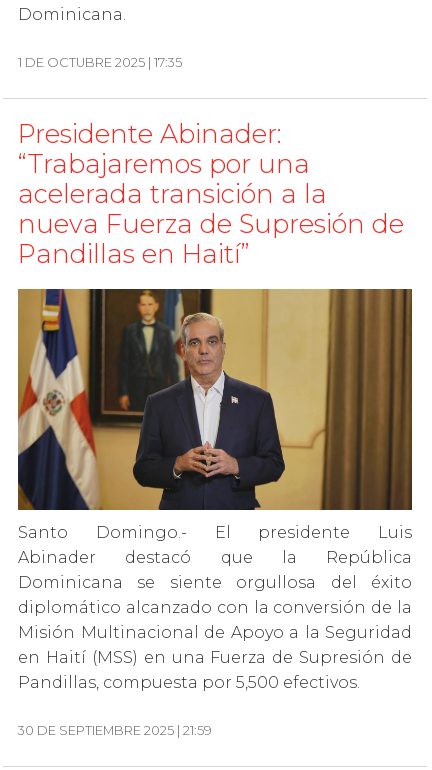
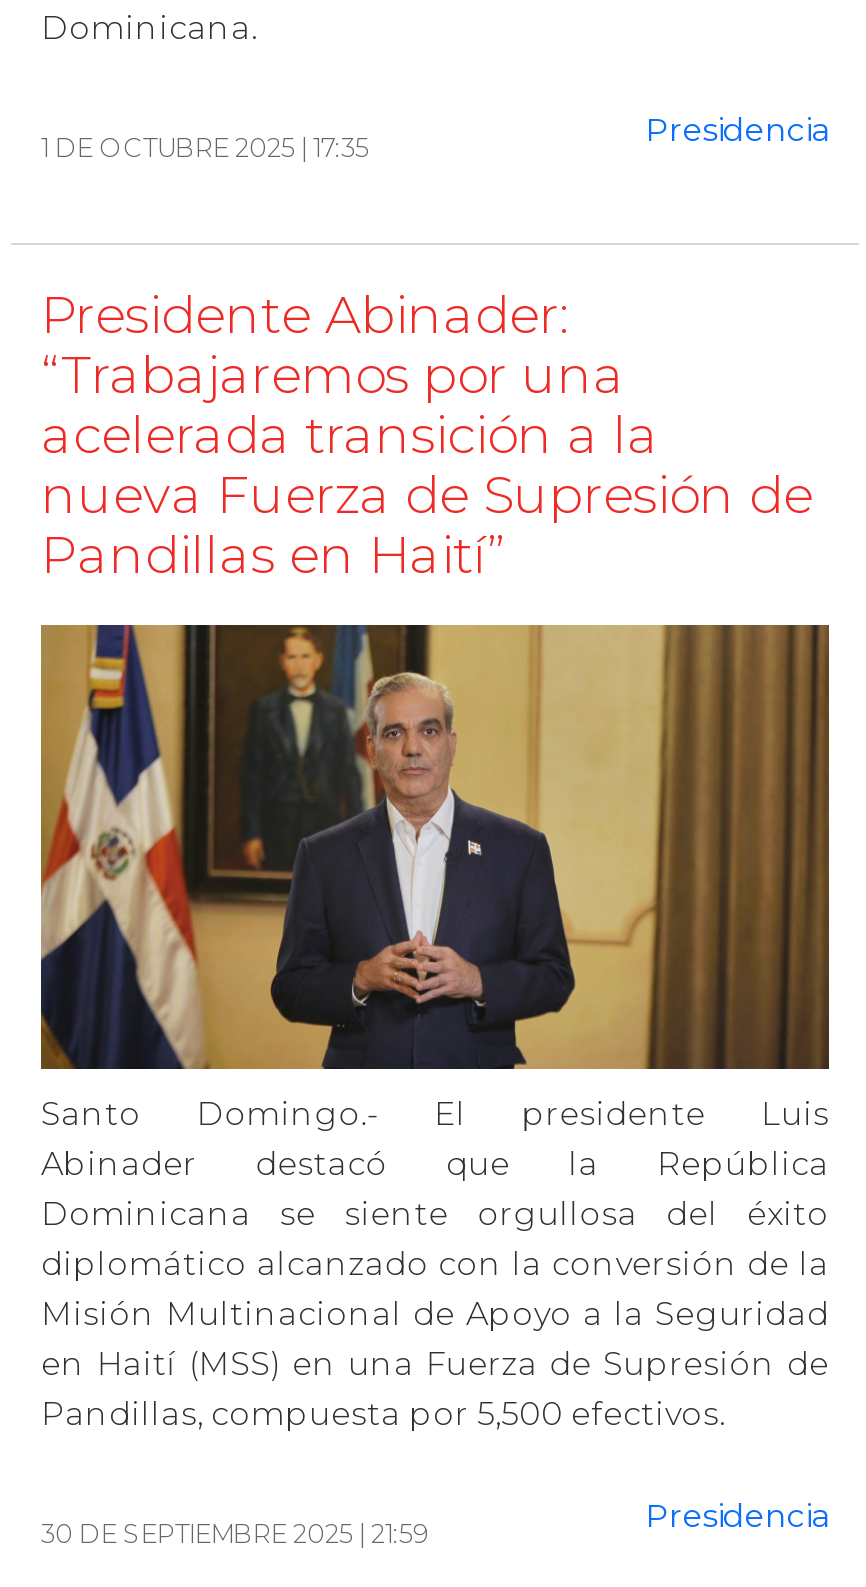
none -> [645,111,829,149] Presidencia
none -> [645,1496,829,1534] Presidencia

